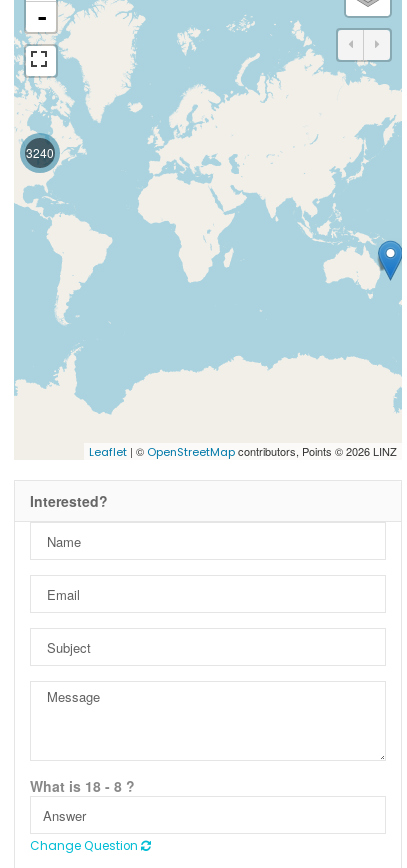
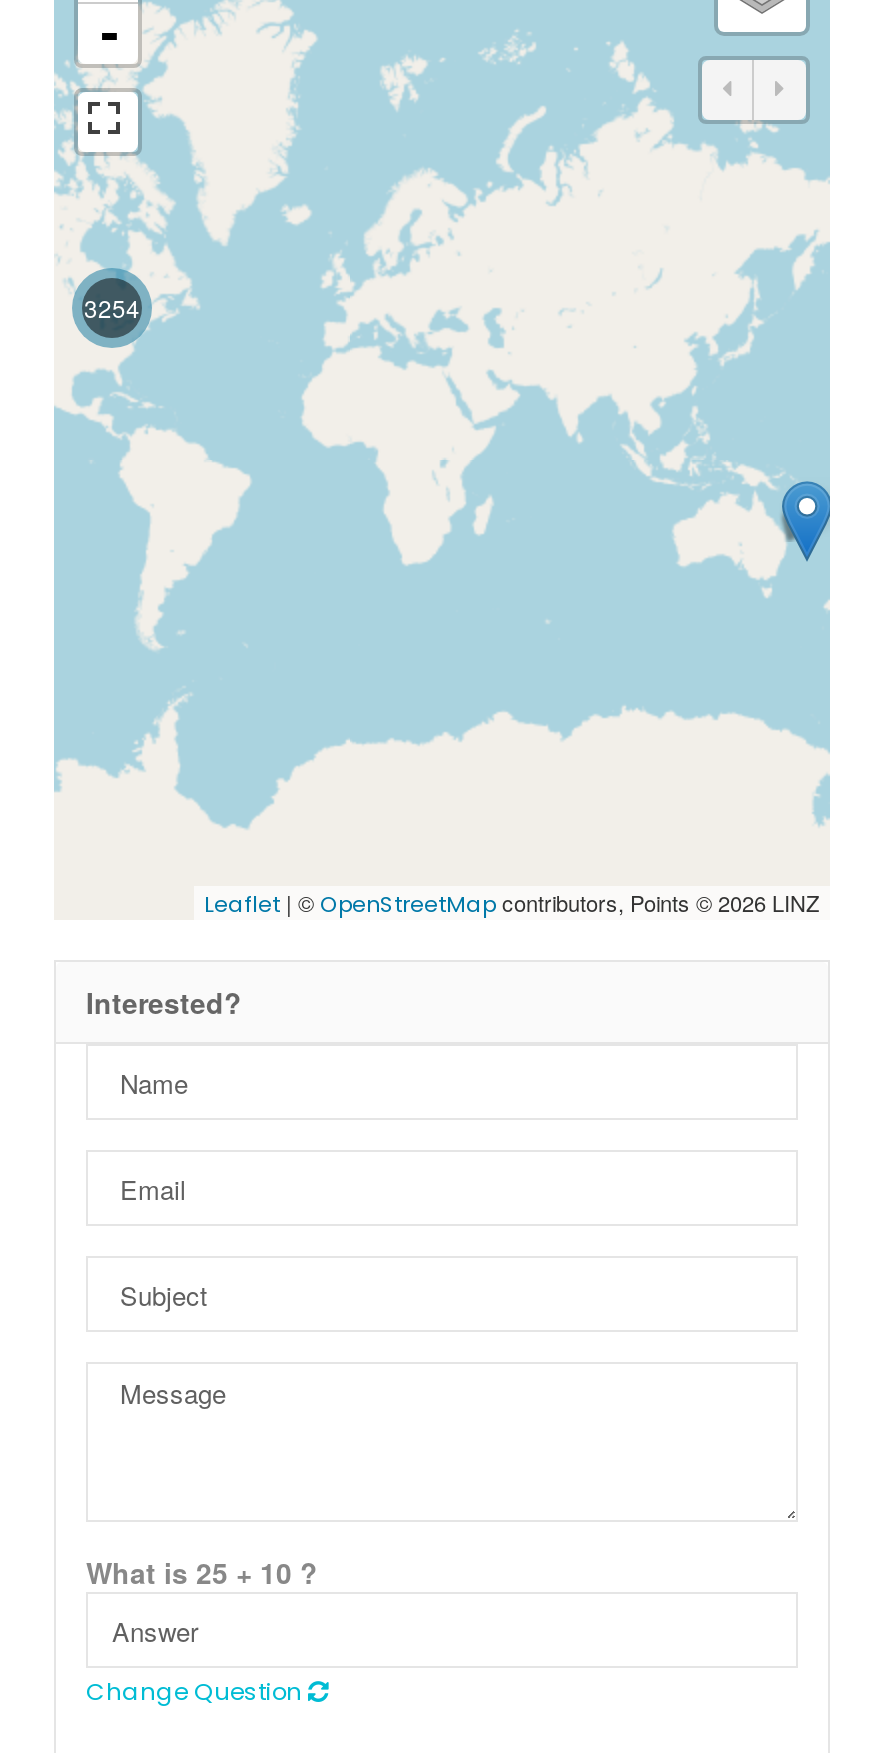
[26,144,54,161] 3240 -> [84,290,140,324] 3254
[30,776,135,796] What is 18 - 8 ? -> [86,1552,318,1592] What is 25 + 10 ?

